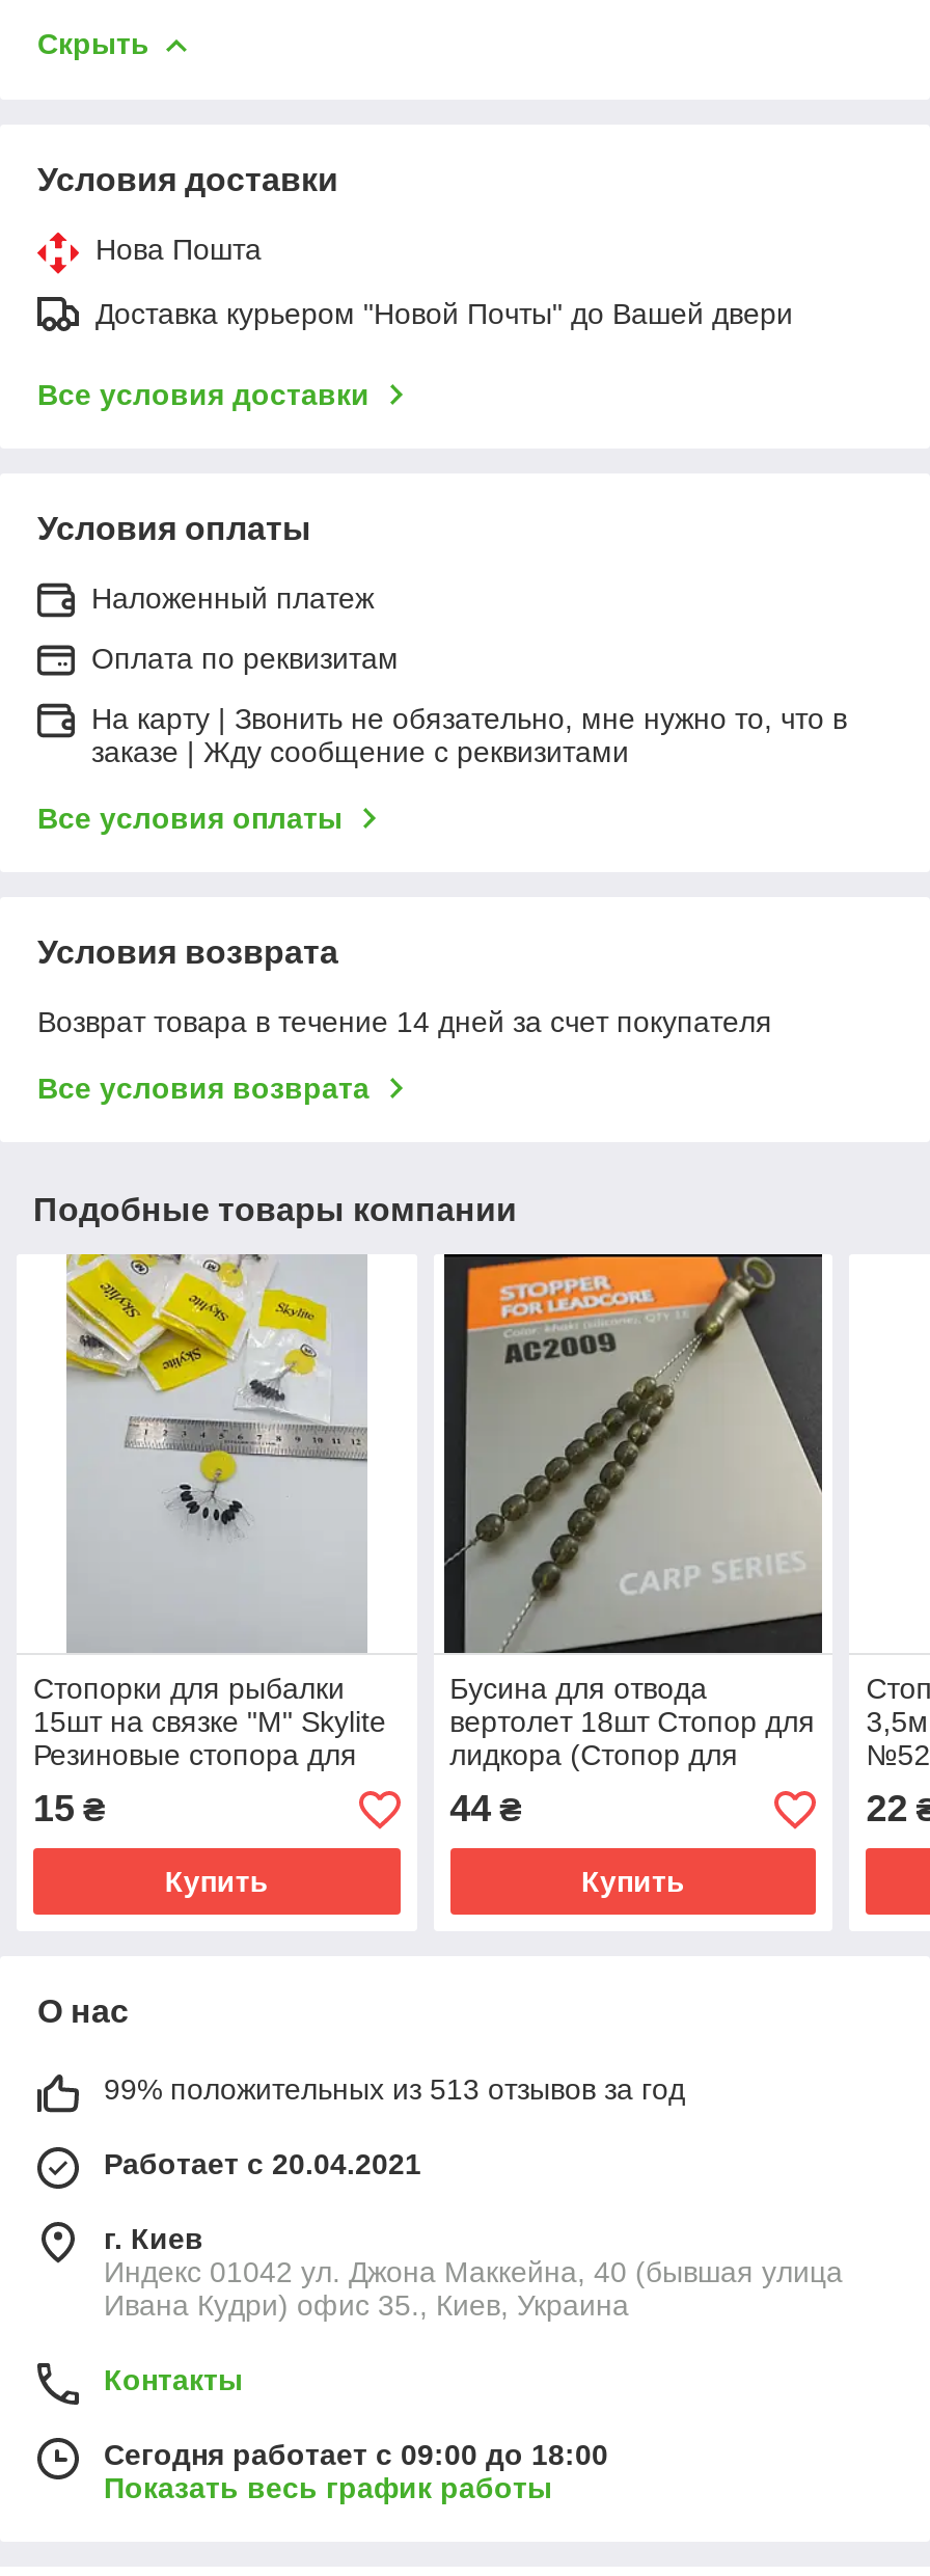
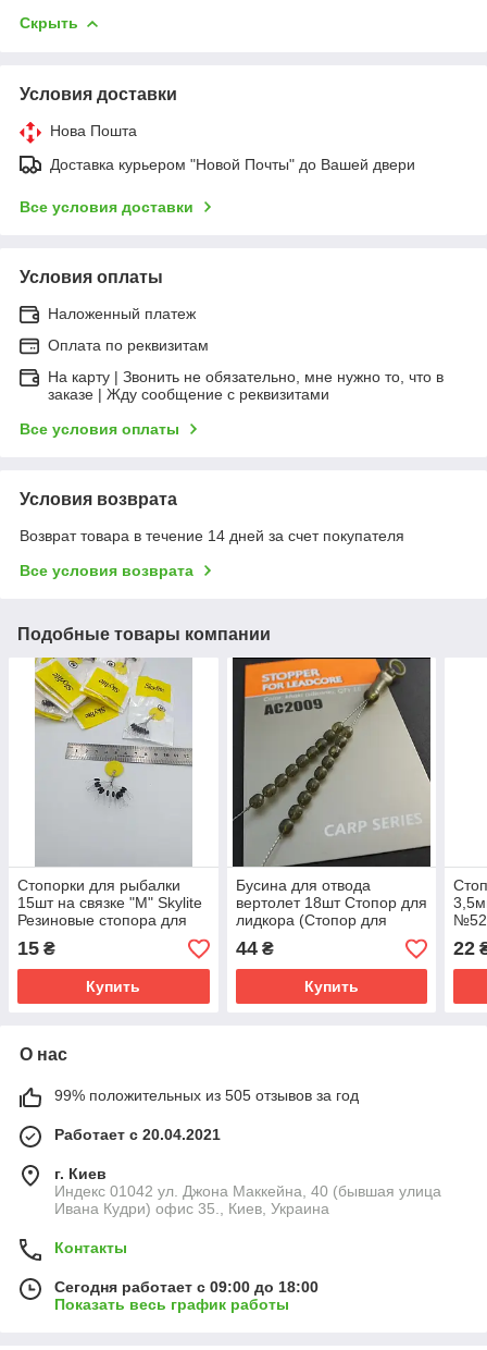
[104,2073,685,2106] 99% положительных из 513 отзывов за год -> [54,1087,359,1104] 99% положительных из 505 отзывов за год

